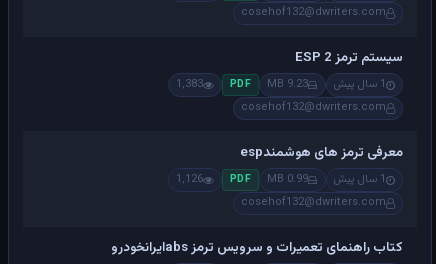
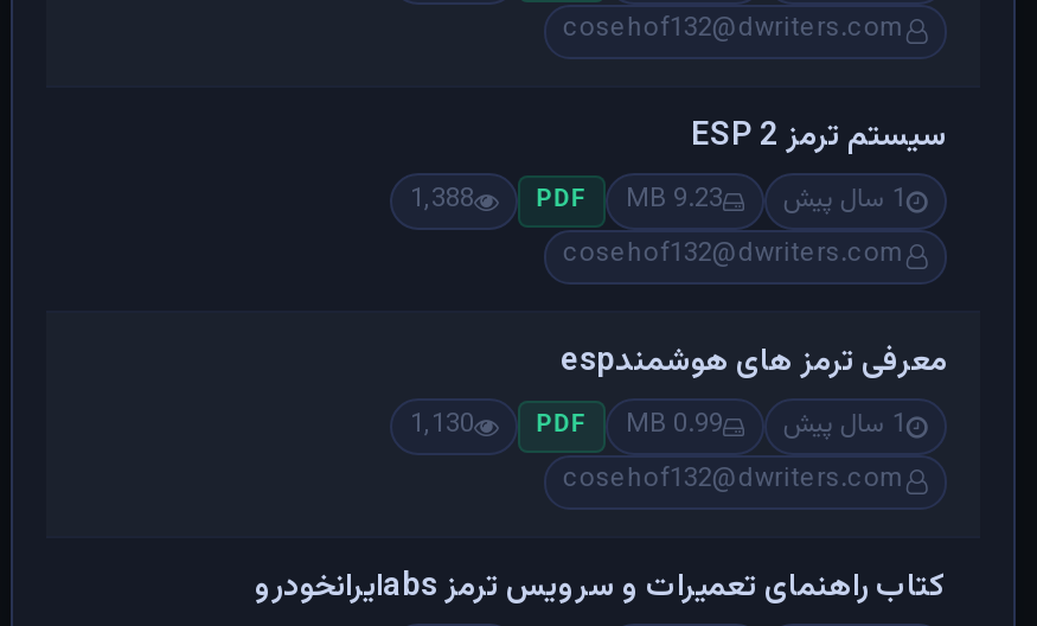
[176,76,251,93] 1,383 PDF -> [410,180,587,221] 1,388 PDF
[176,171,251,188] 1,126 PDF -> [410,405,587,447] 1,130 PDF

